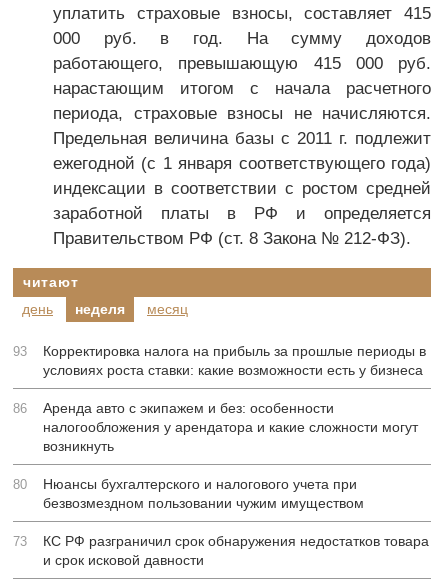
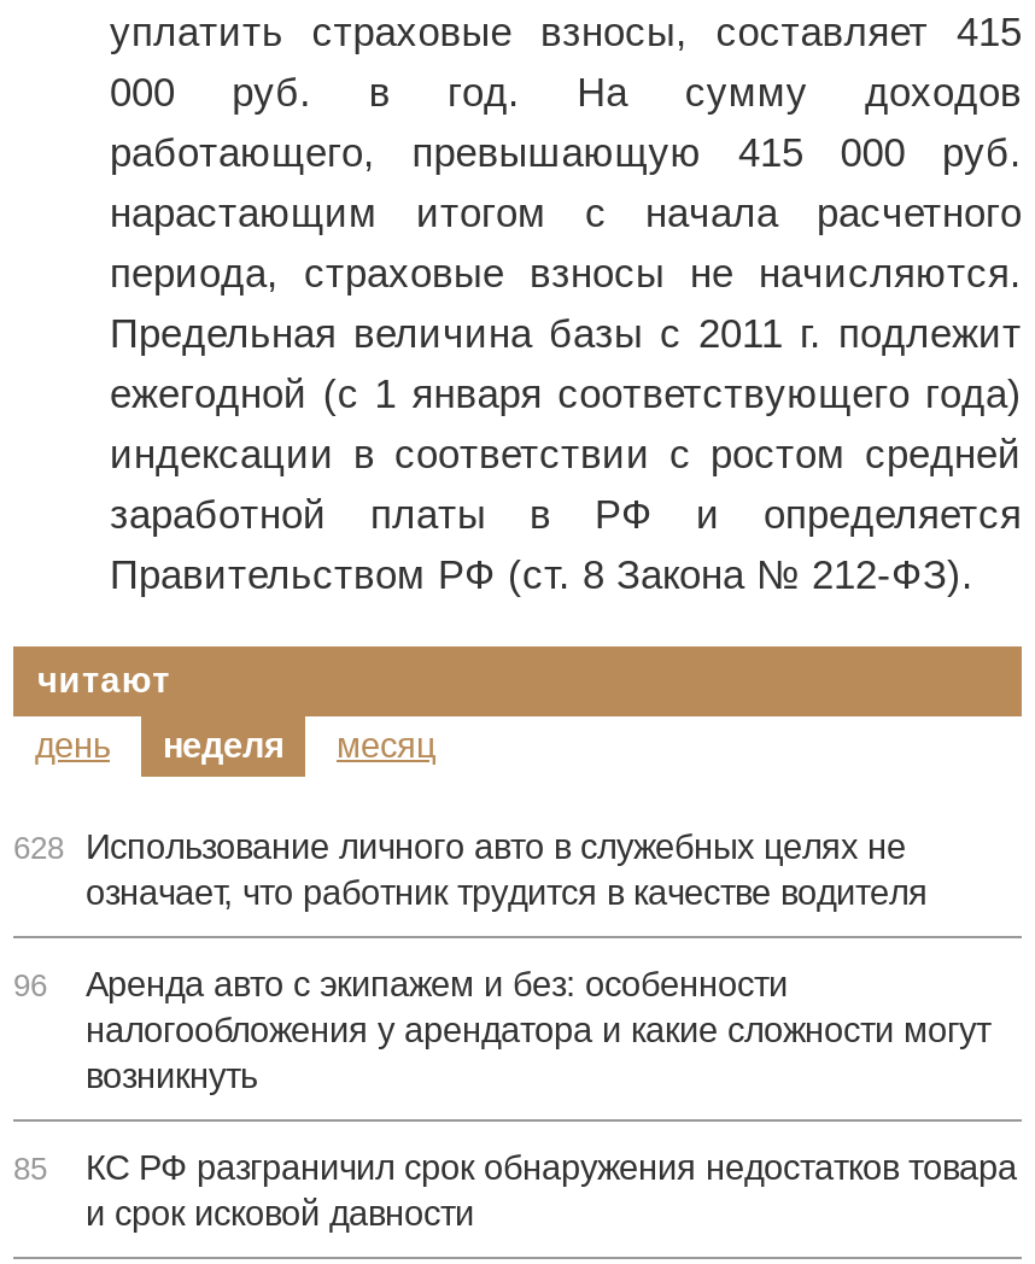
[13,343,426,378] 93 | Корректировка налога на прибыль за прошлые периоды в | условиях роста ставки: какие возможности есть у бизнеса -> [13,828,928,912] 628 Использование личного авто в служебных целях не | означает, что работник трудится в качестве водителя
[13,400,334,416] 86 Аренда авто с экипажем и без: особенности -> [13,965,788,1004] 96 Аренда авто с экипажем и без: особенности
[13,476,364,549] 80 | Нюансы бухгалтерского и налогового учета при | безвозмездном пользовании чужим имуществом | 73 -> [13,1151,47,1187] 85

